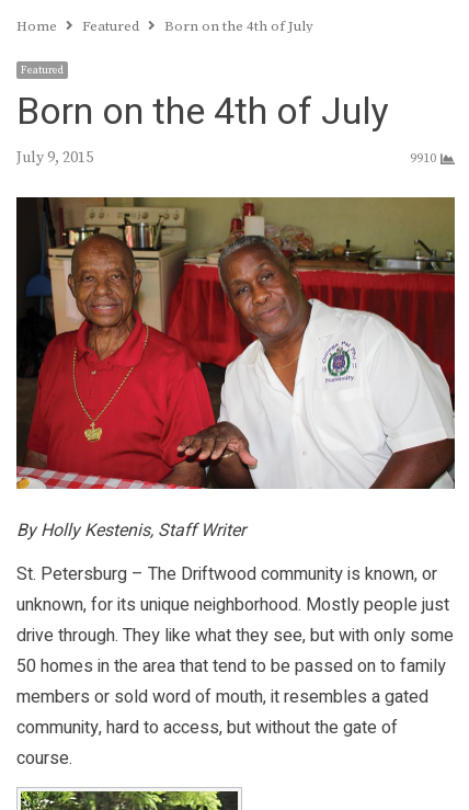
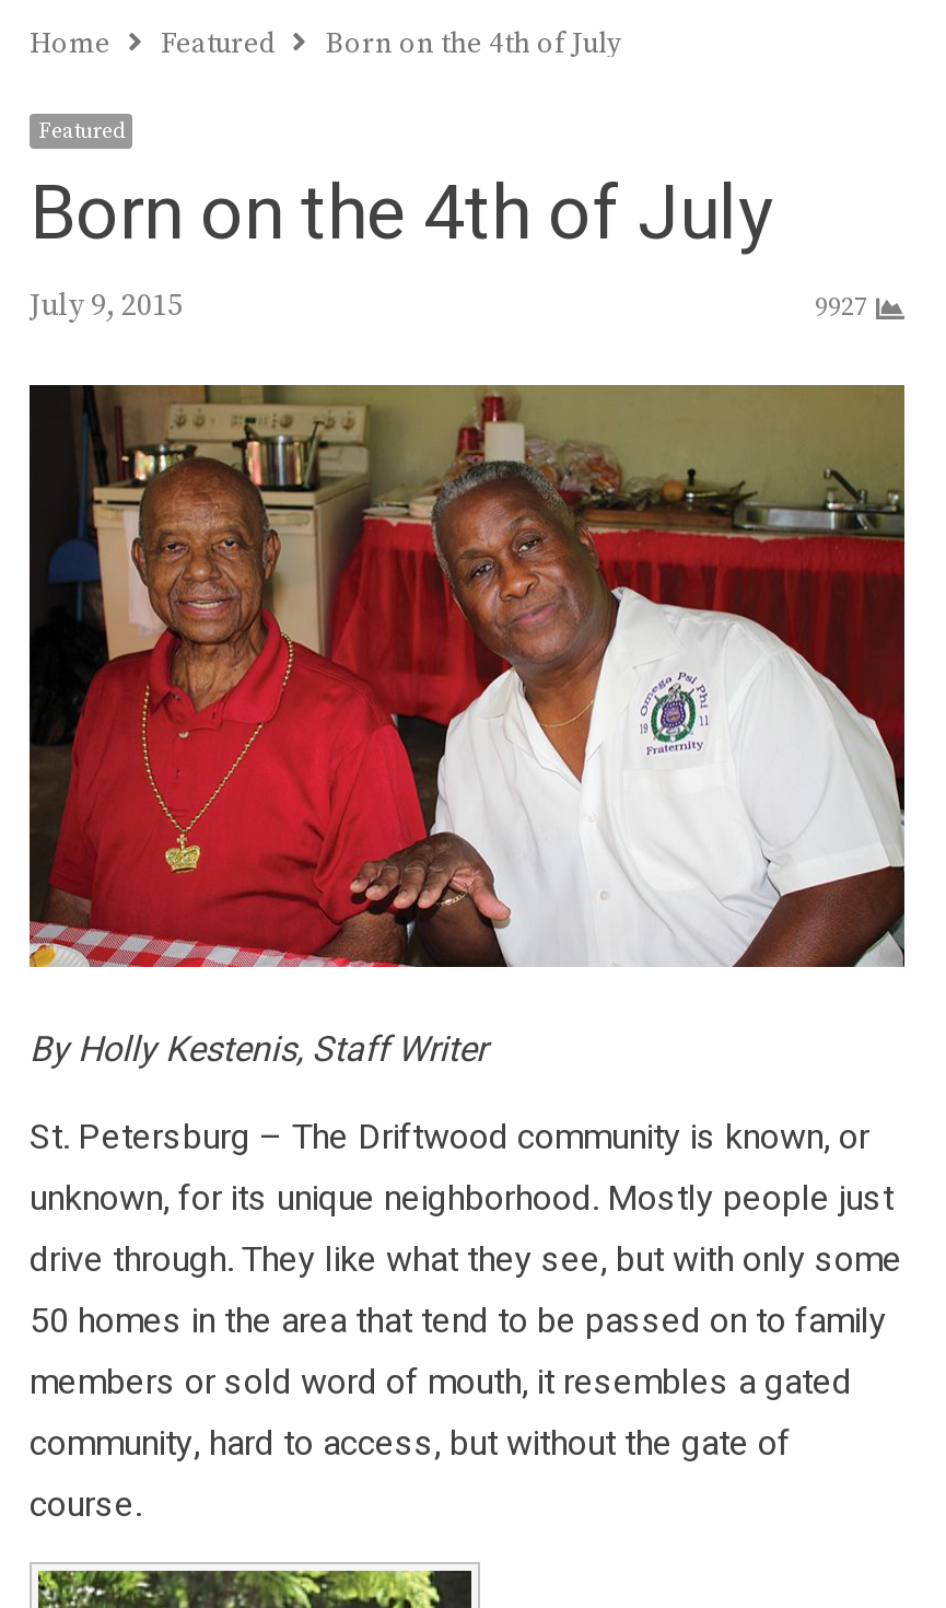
[410,151,436,167] 9910 -> [815,292,867,325] 9927

